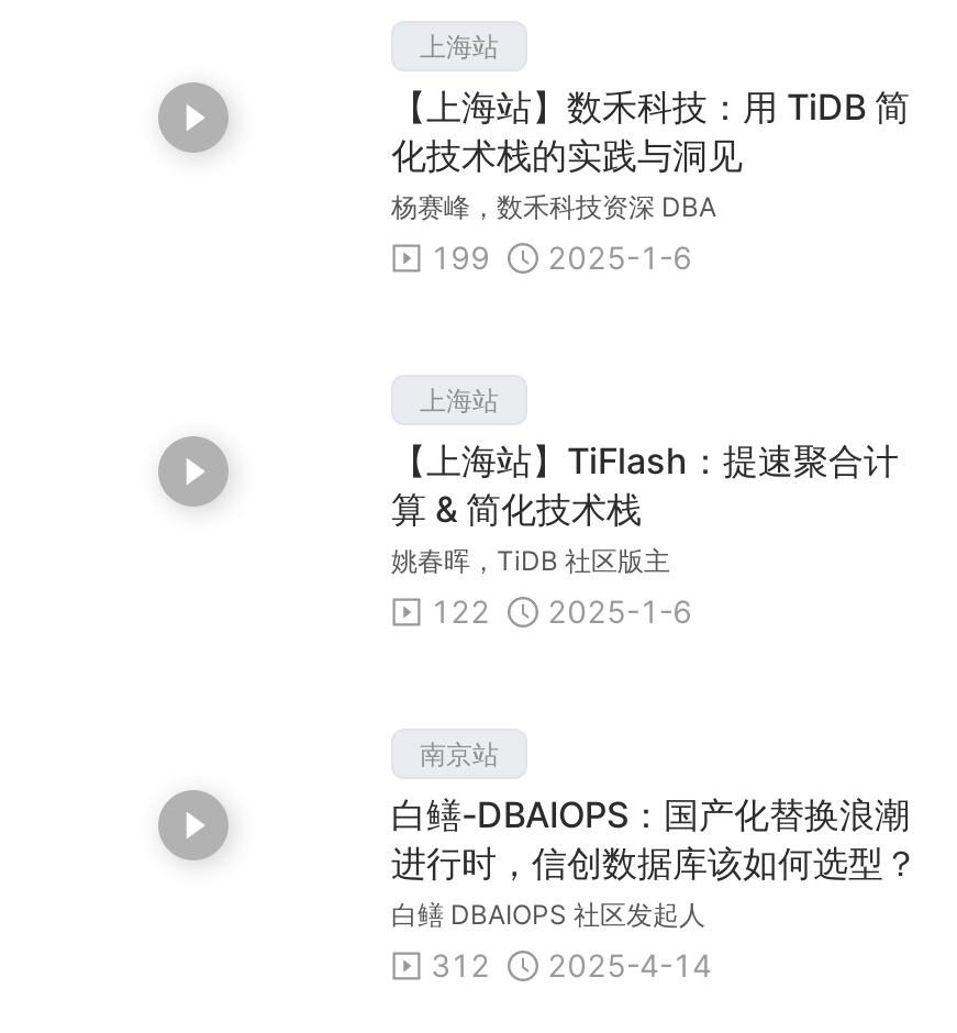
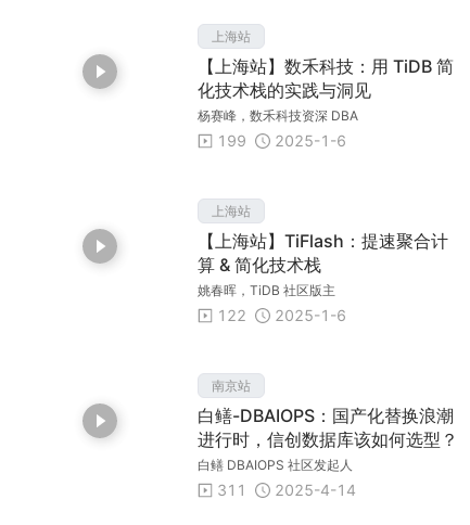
[431,947,712,984] 312 2025-4-14 -> [217,481,356,499] 311 2025-4-14

